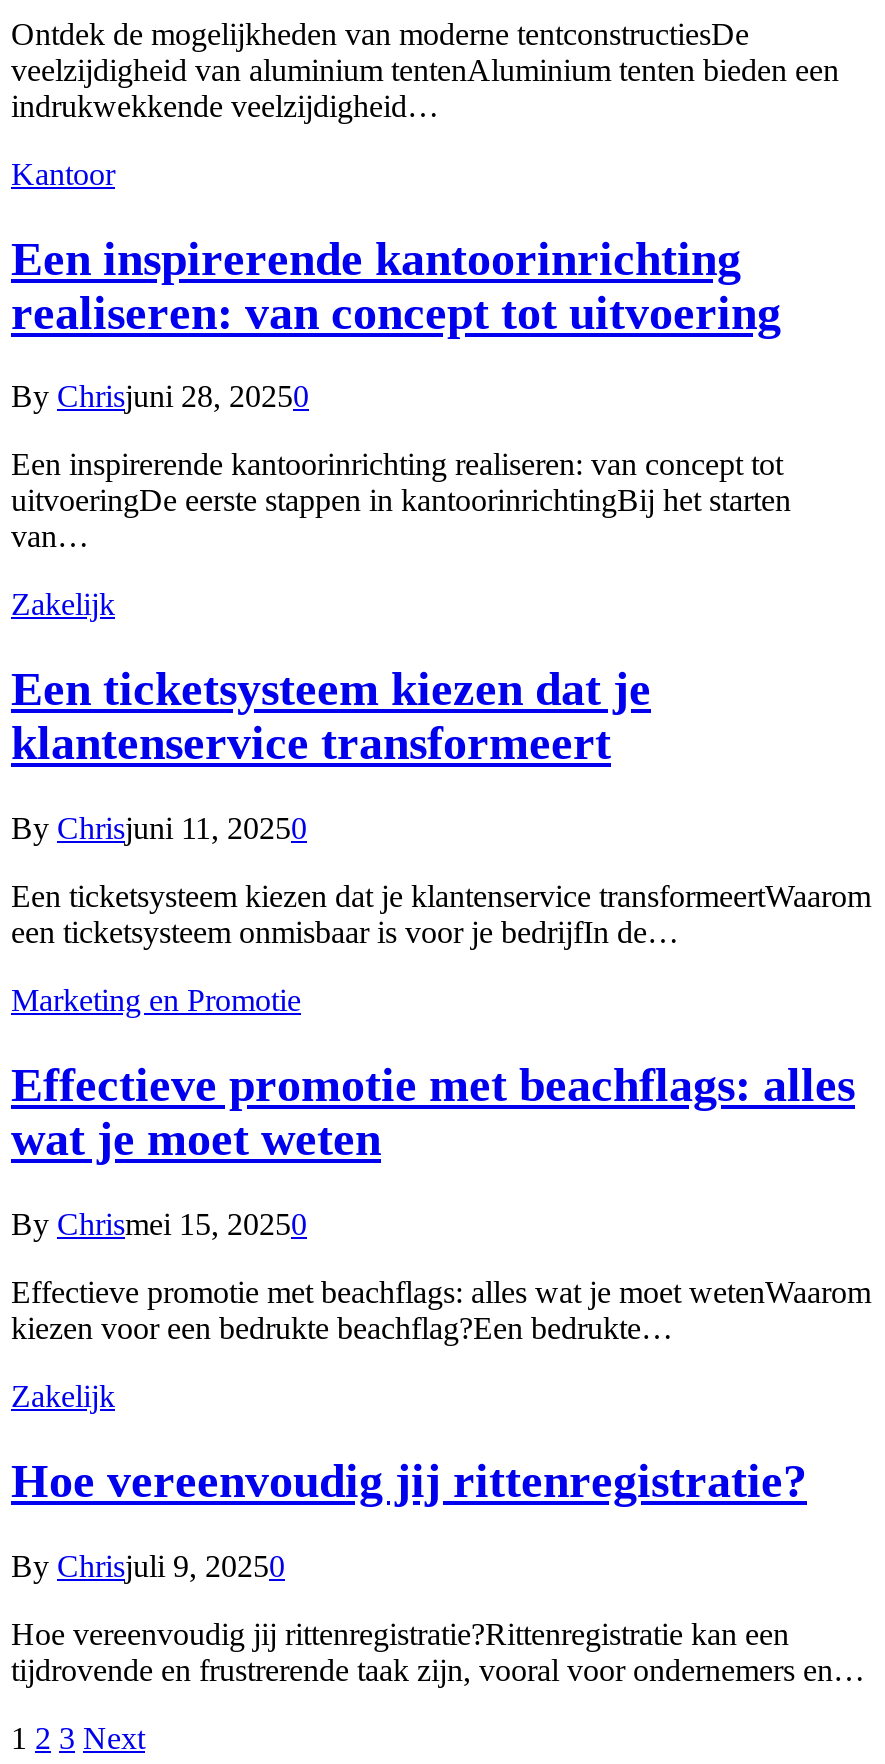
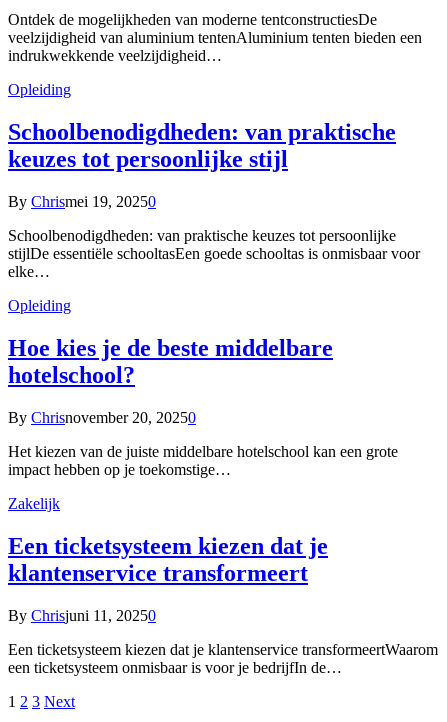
[11,156,791,553] Kantoor | Een inspirerende kantoorinrichting | realiseren: van concept tot uitvoering | By Chrisjuni 28, 20250 | Een inspirerende kantoorinrichting realiseren: van concept tot | uitvoeringDe eerste stappen in kantoorinrichtingBij het starten | van… -> [8,81,420,478] Opleiding | Schoolbenodigdheden: van praktische | keuzes tot persoonlijke stijl | By Chrismei 19, 20250 | Schoolbenodigdheden: van praktische keuzes tot persoonlijke | stijlDe essentiële schooltasEen goede schooltas is onmisbaar voor | elke… | Opleiding | Hoe kies je de beste middelbare | hotelschool? | By Chrisnovember 20, 20250 | Het kiezen van de juiste middelbare hotelschool kan een grote | impact hebben op je toekomstige…
moved [11,587,871,949] -> [8,495,438,676]: Zakelijk | Een ticketsysteem kiezen dat je | klantenservice transformeert | By Chrisjuni 11, 20250 | Een ticketsysteem kiezen dat je klantenservice transformeertWaarom | een ticketsysteem onmisbaar is voor je bedrijfIn de…
[11,983,871,1686] Marketing en Promotie | Effectieve promotie met beachflags: alles | wat je moet weten | By Chrismei 15, 20250 | Effectieve promotie met beachflags: alles wat je moet wetenWaarom | kiezen voor een bedrukte beachflag?Een bedrukte… | Zakelijk | Hoe vereenvoudig jij rittenregistratie? | By Chrisjuli 9, 20250 | Hoe vereenvoudig jij rittenregistratie?Rittenregistratie kan een | tijdrovende en frustrerende taak zijn, vooral voor ondernemers en… -> none

